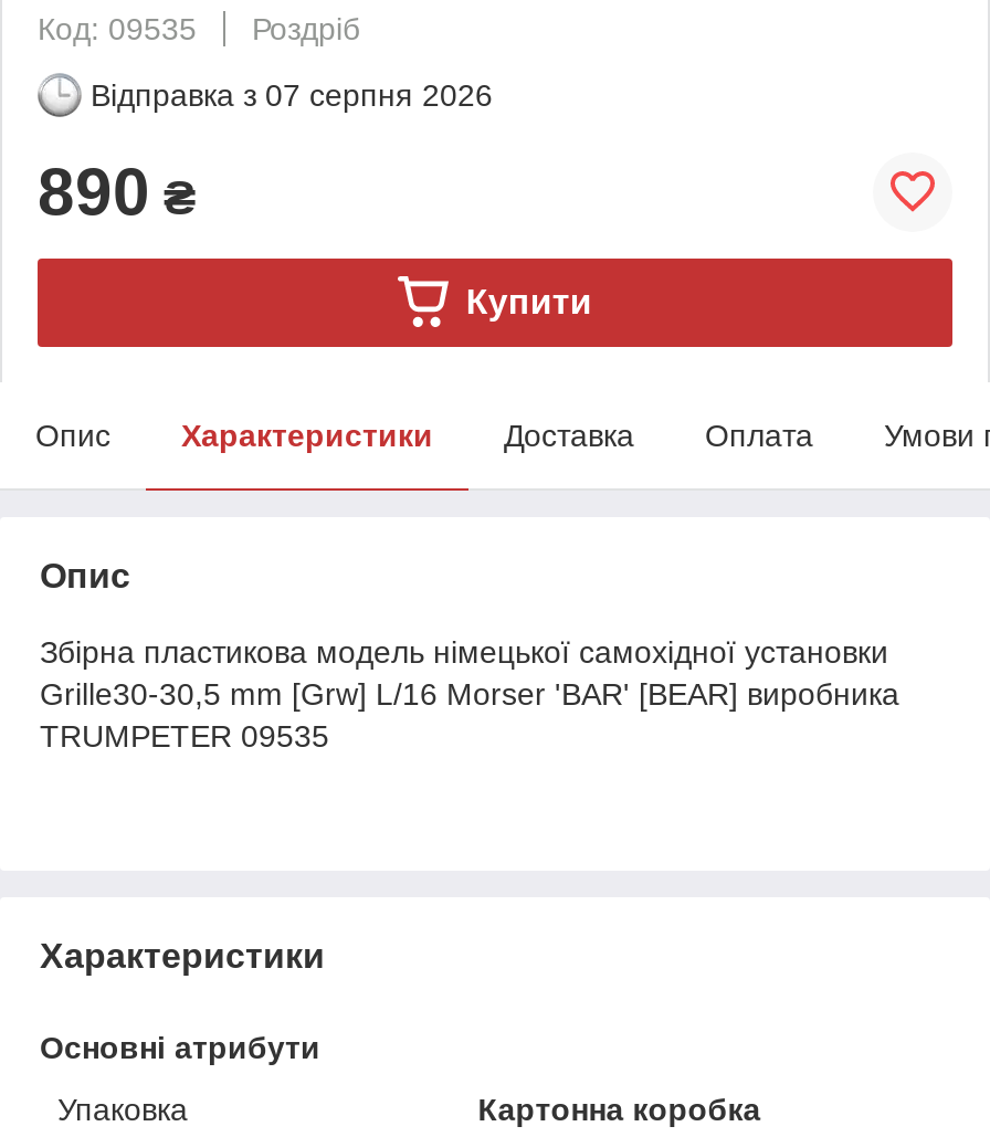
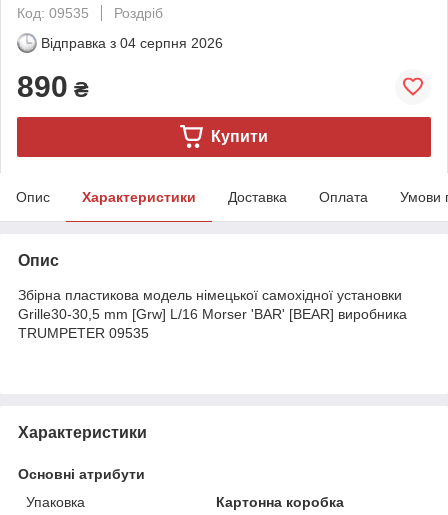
[91,77,493,112] Відправка з 07 серпня 2026 -> [41,35,223,51] Відправка з 04 серпня 2026

